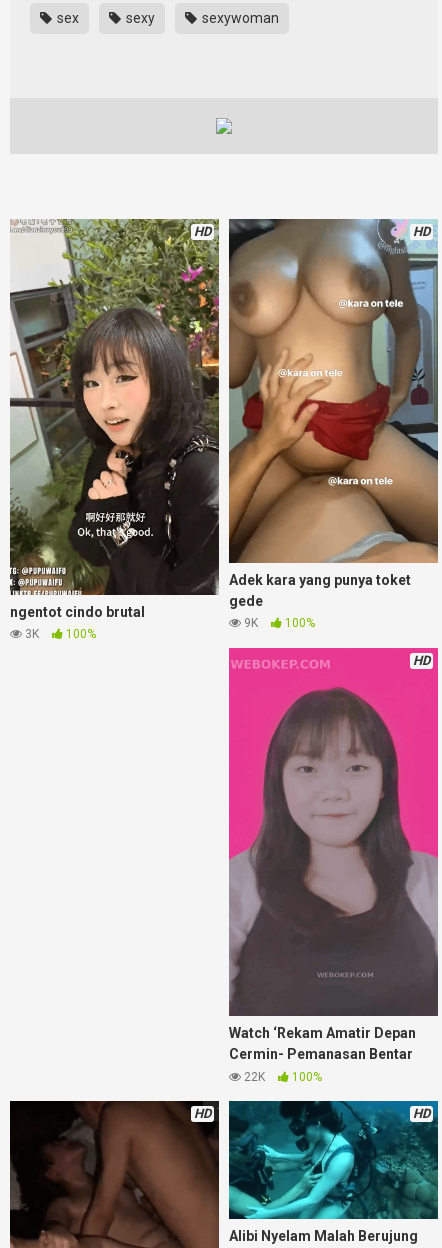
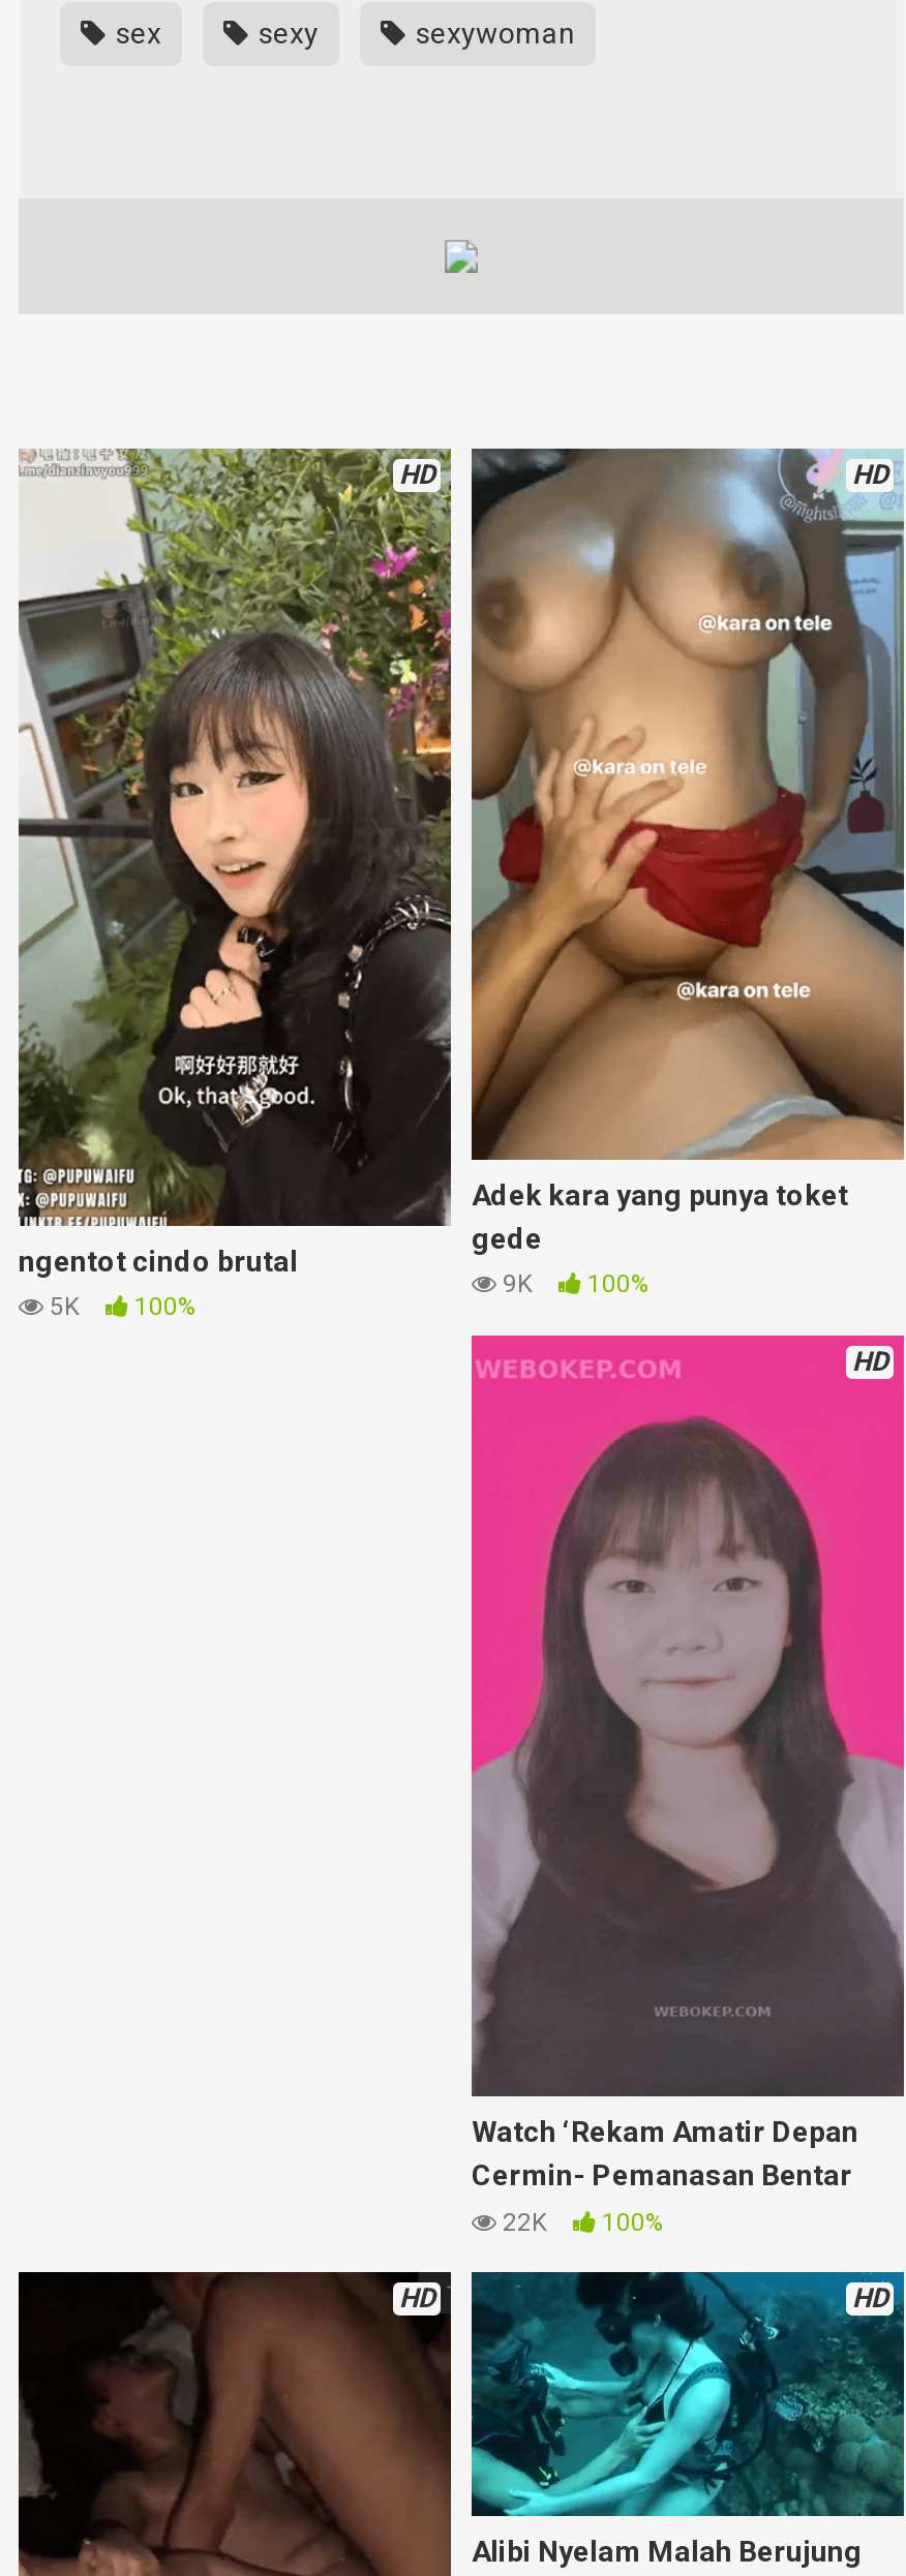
[22,627,96,641] 3K 100% -> [43,1292,197,1321] 5K 100%

